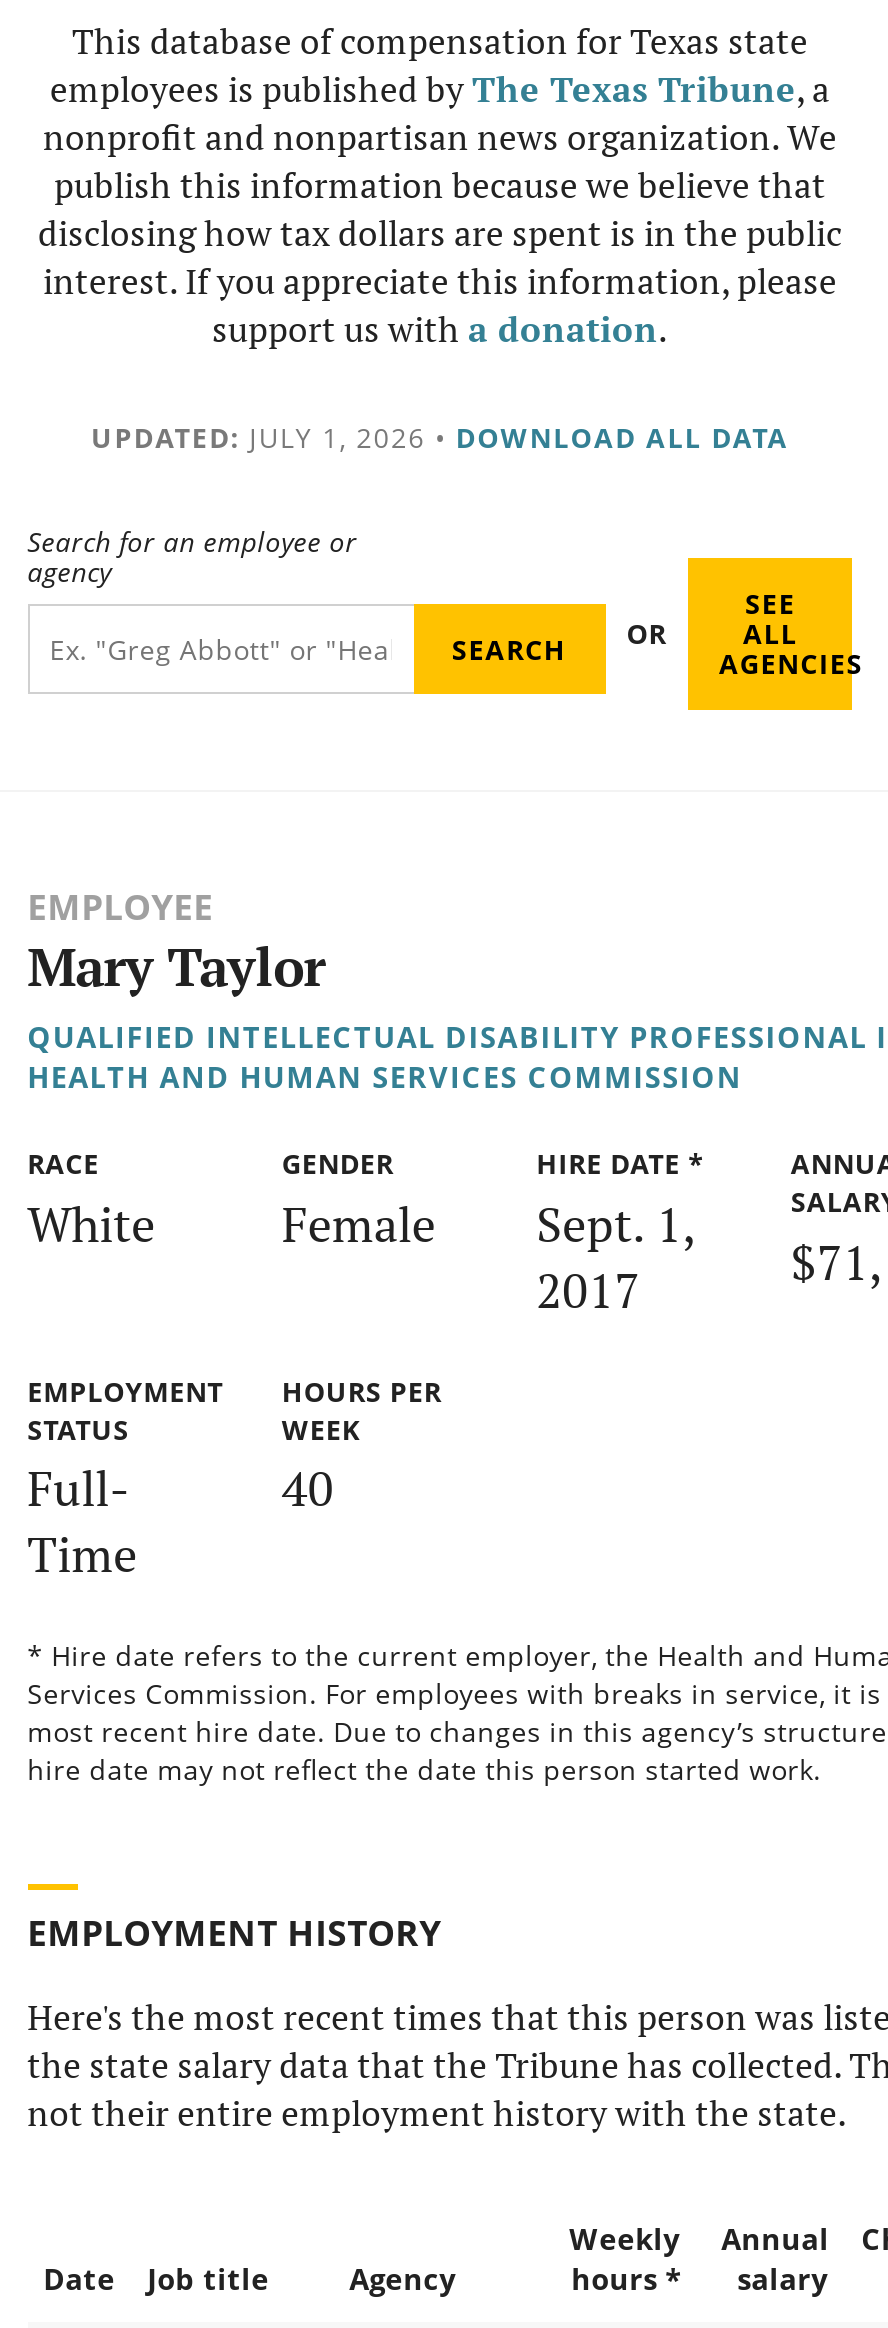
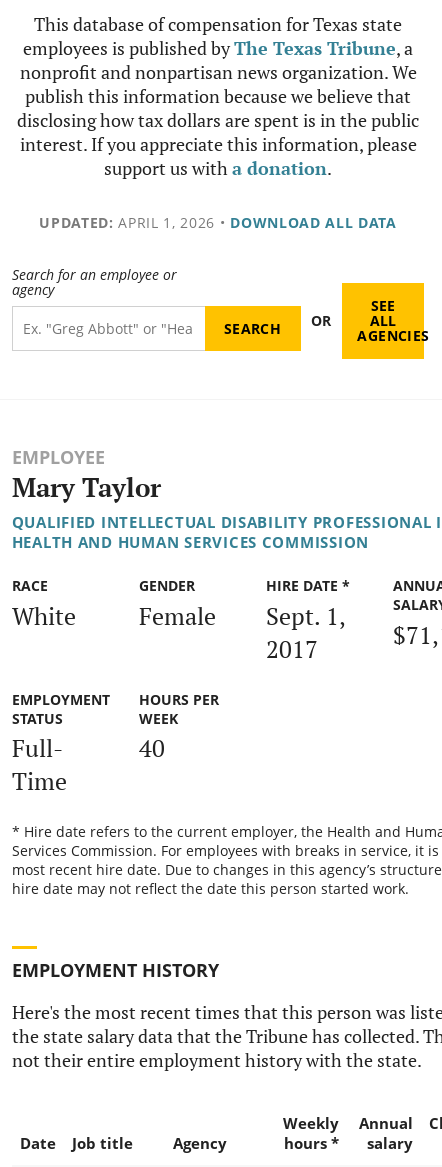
[91,418,789,456] UPDATED: JULY 1, 2026 • DOWNLOAD ALL DATA -> [39,213,397,232] UPDATED: APRIL 1, 2026 • DOWNLOAD ALL DATA

